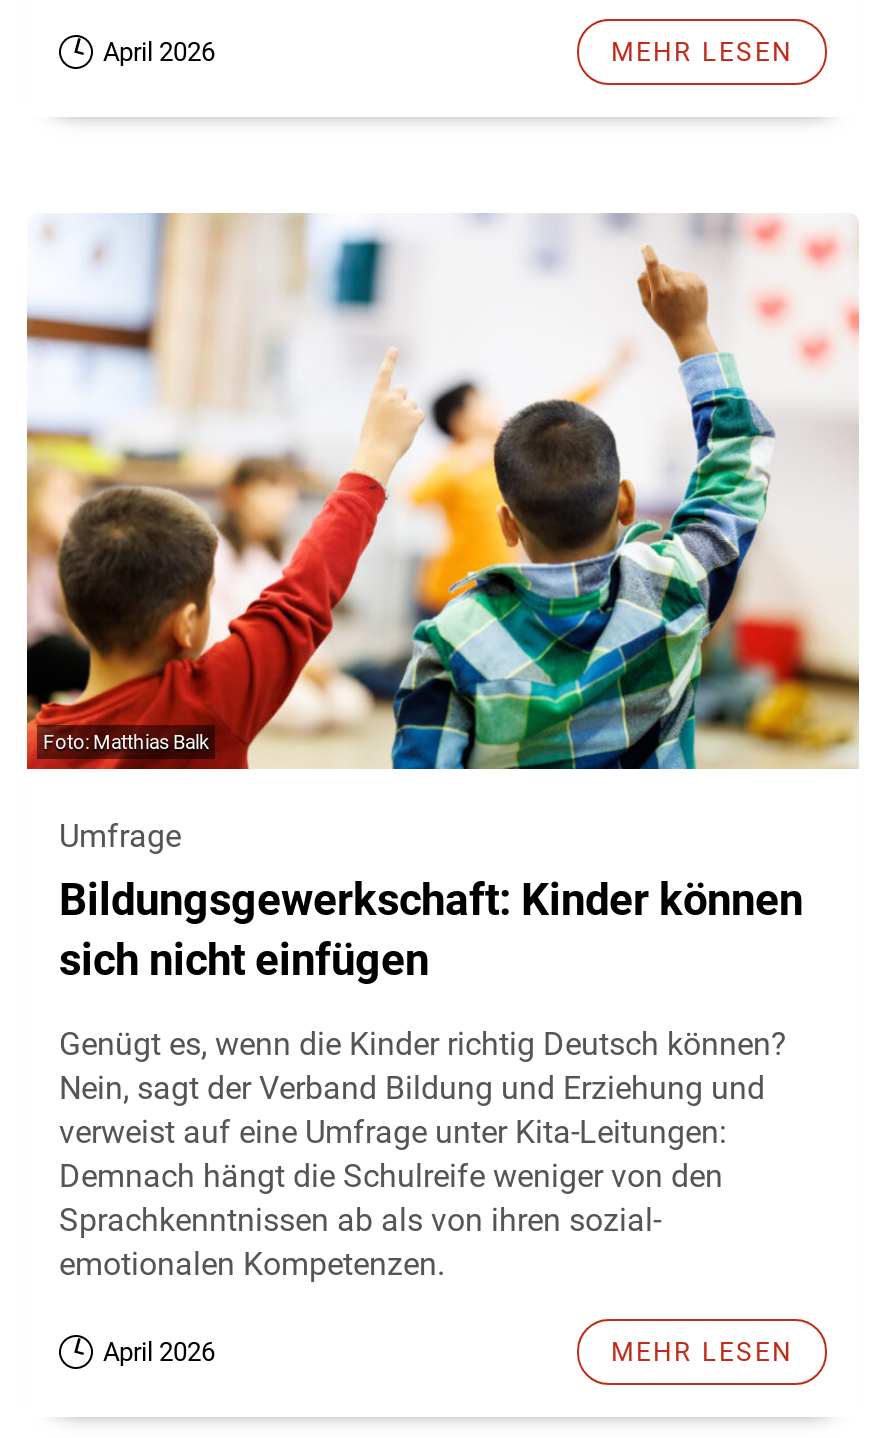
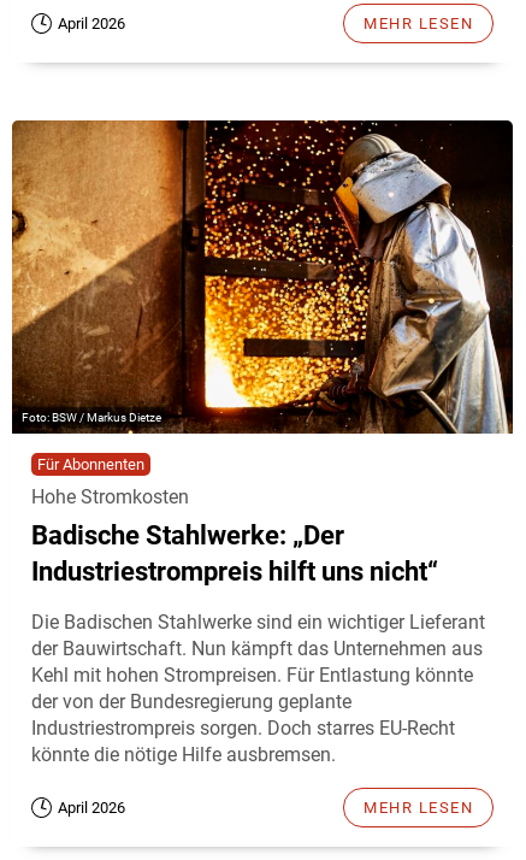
[25,212,861,1282] [image] | Matthias Balk | Umfrage | Bildungsgewerkschaft: Kinder können | sich nicht einfügen | Genügt es, wenn die Kinder richtig Deutsch können? | Nein, sagt der Verband Bildung und Erziehung und | verweist auf eine Umfrage unter Kita-Leitungen: | Demnach hängt die Schulreife weniger von den | Sprachkenntnissen ab als von ihren sozial- | emotionalen Kompetenzen. -> [11,119,514,766] [image] | BSW / Markus Dietze | Für Abonnenten | Hohe Stromkosten | Badische Stahlwerke: „Der | Industriestrompreis hilft uns nicht“ | Die Badischen Stahlwerke sind ein wichtiger Lieferant | der Bauwirtschaft. Nun kämpft das Unternehmen aus | Kehl mit hohen Strompreisen. Für Entlastung könnte | der von der Bundesregierung geplante | Industriestrompreis sorgen. Doch starres EU-Recht | könnte die nötige Hilfe ausbremsen.

